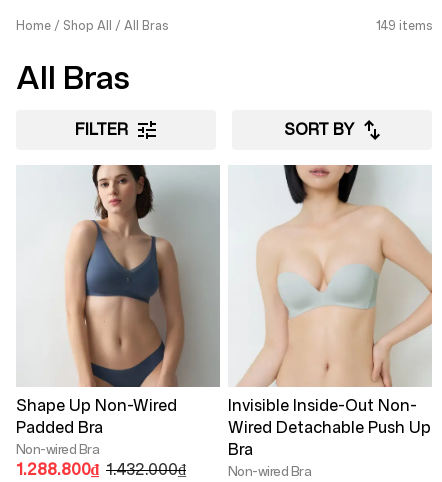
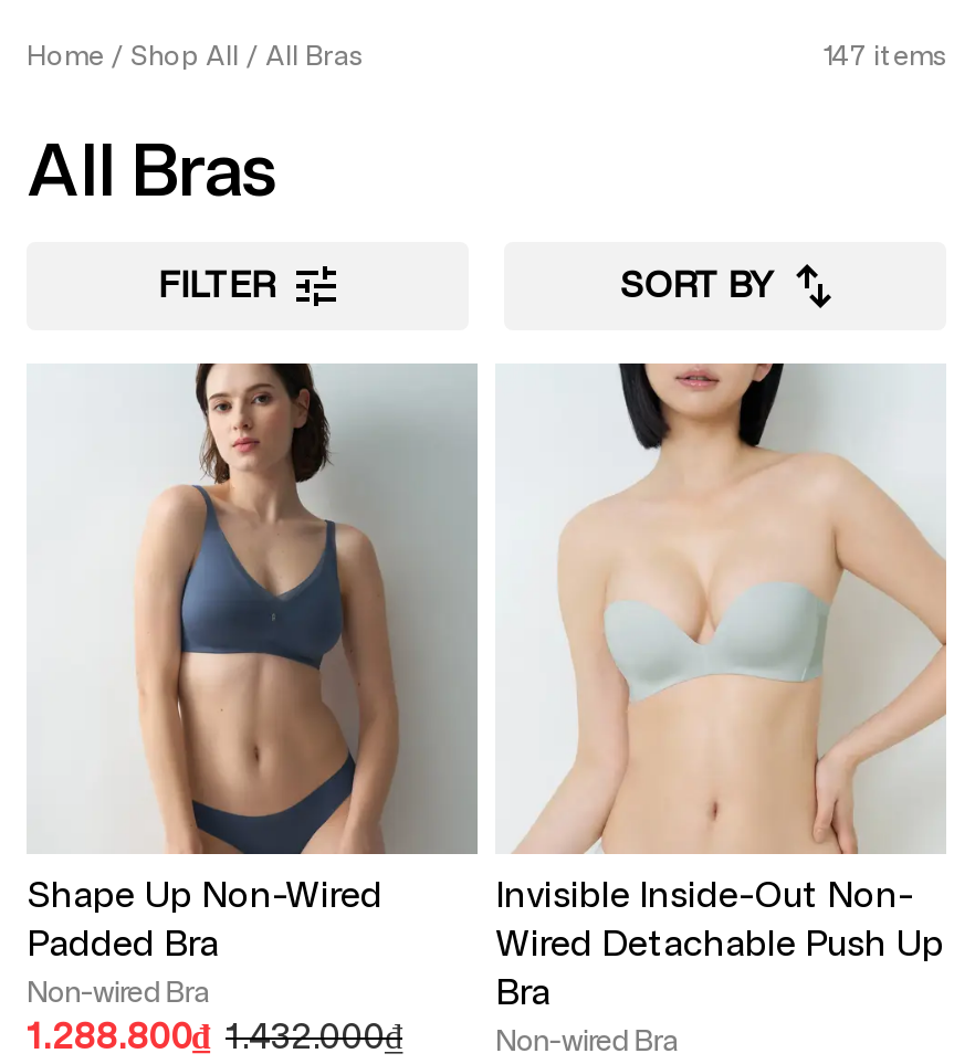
[376,19,432,33] 149 items -> [822,41,946,72] 147 items

